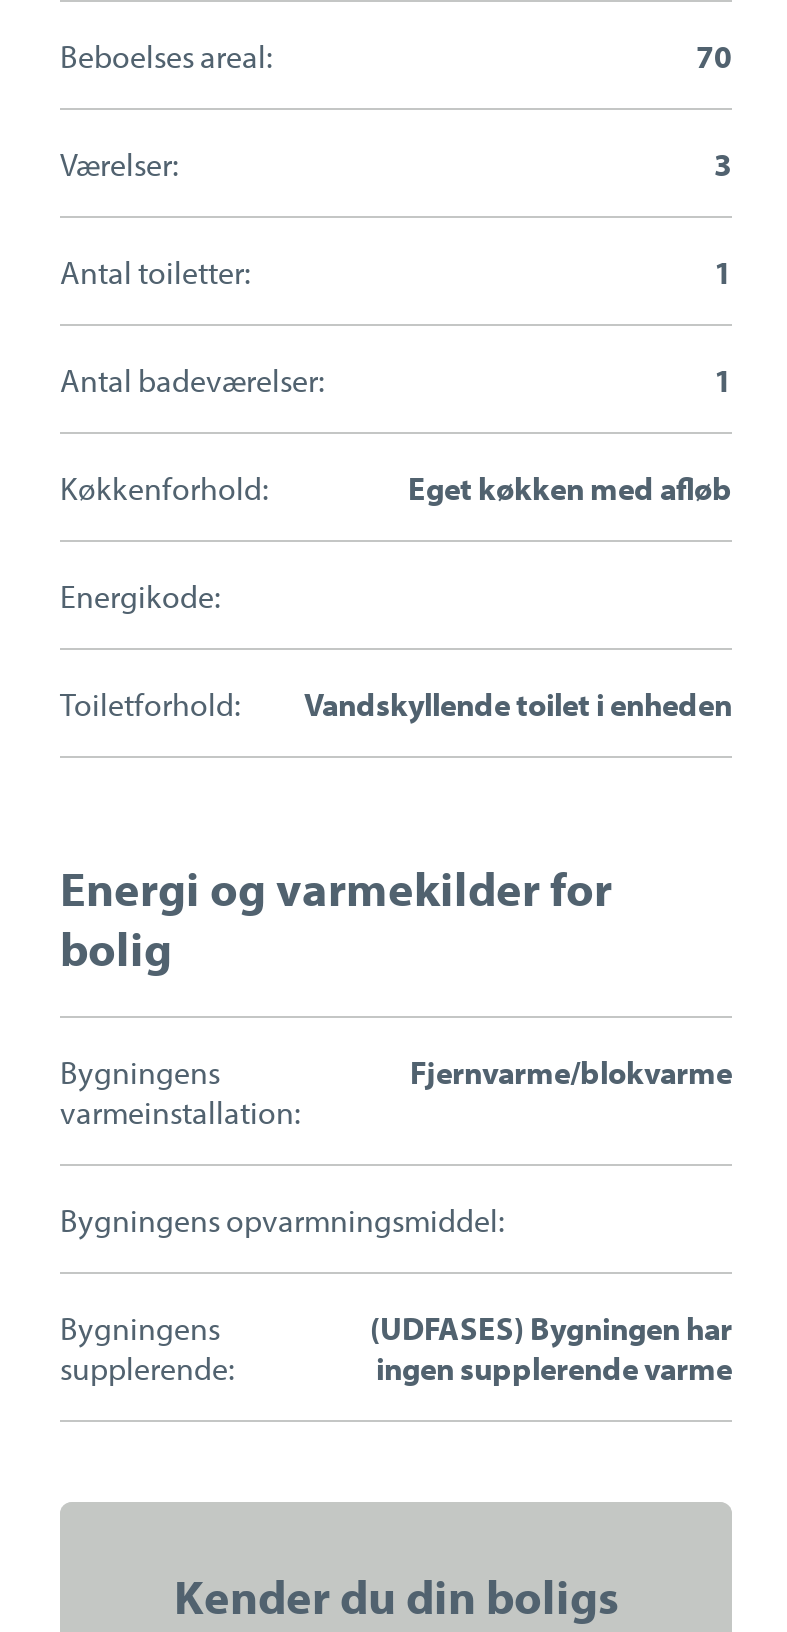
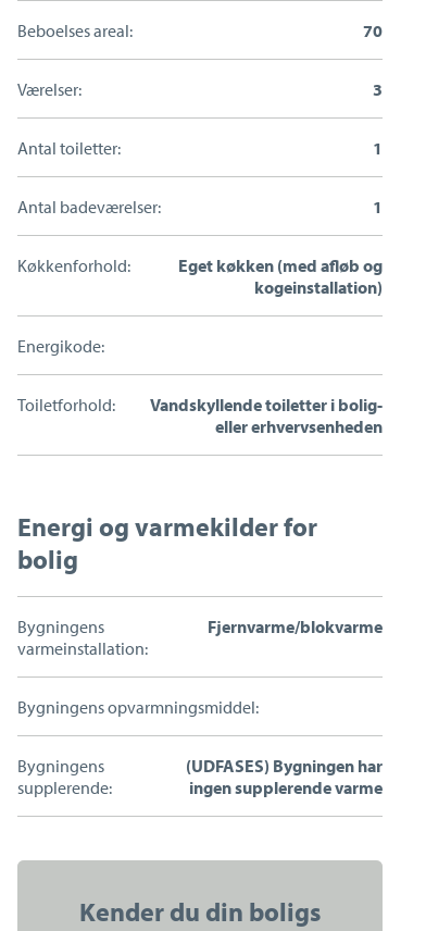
[408,467,732,507] Eget køkken med afløb -> [178,254,383,298] Eget køkken (med afløb og | kogeinstallation)
[304,683,732,723] Vandskyllende toilet i enheden -> [150,393,383,437] Vandskyllende toiletter i bolig- | eller erhvervsenheden

